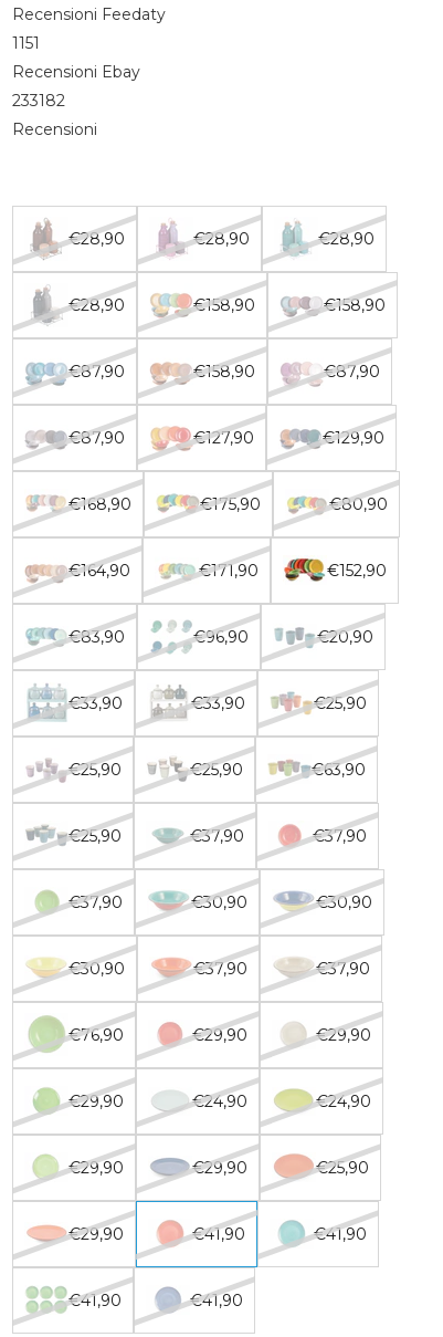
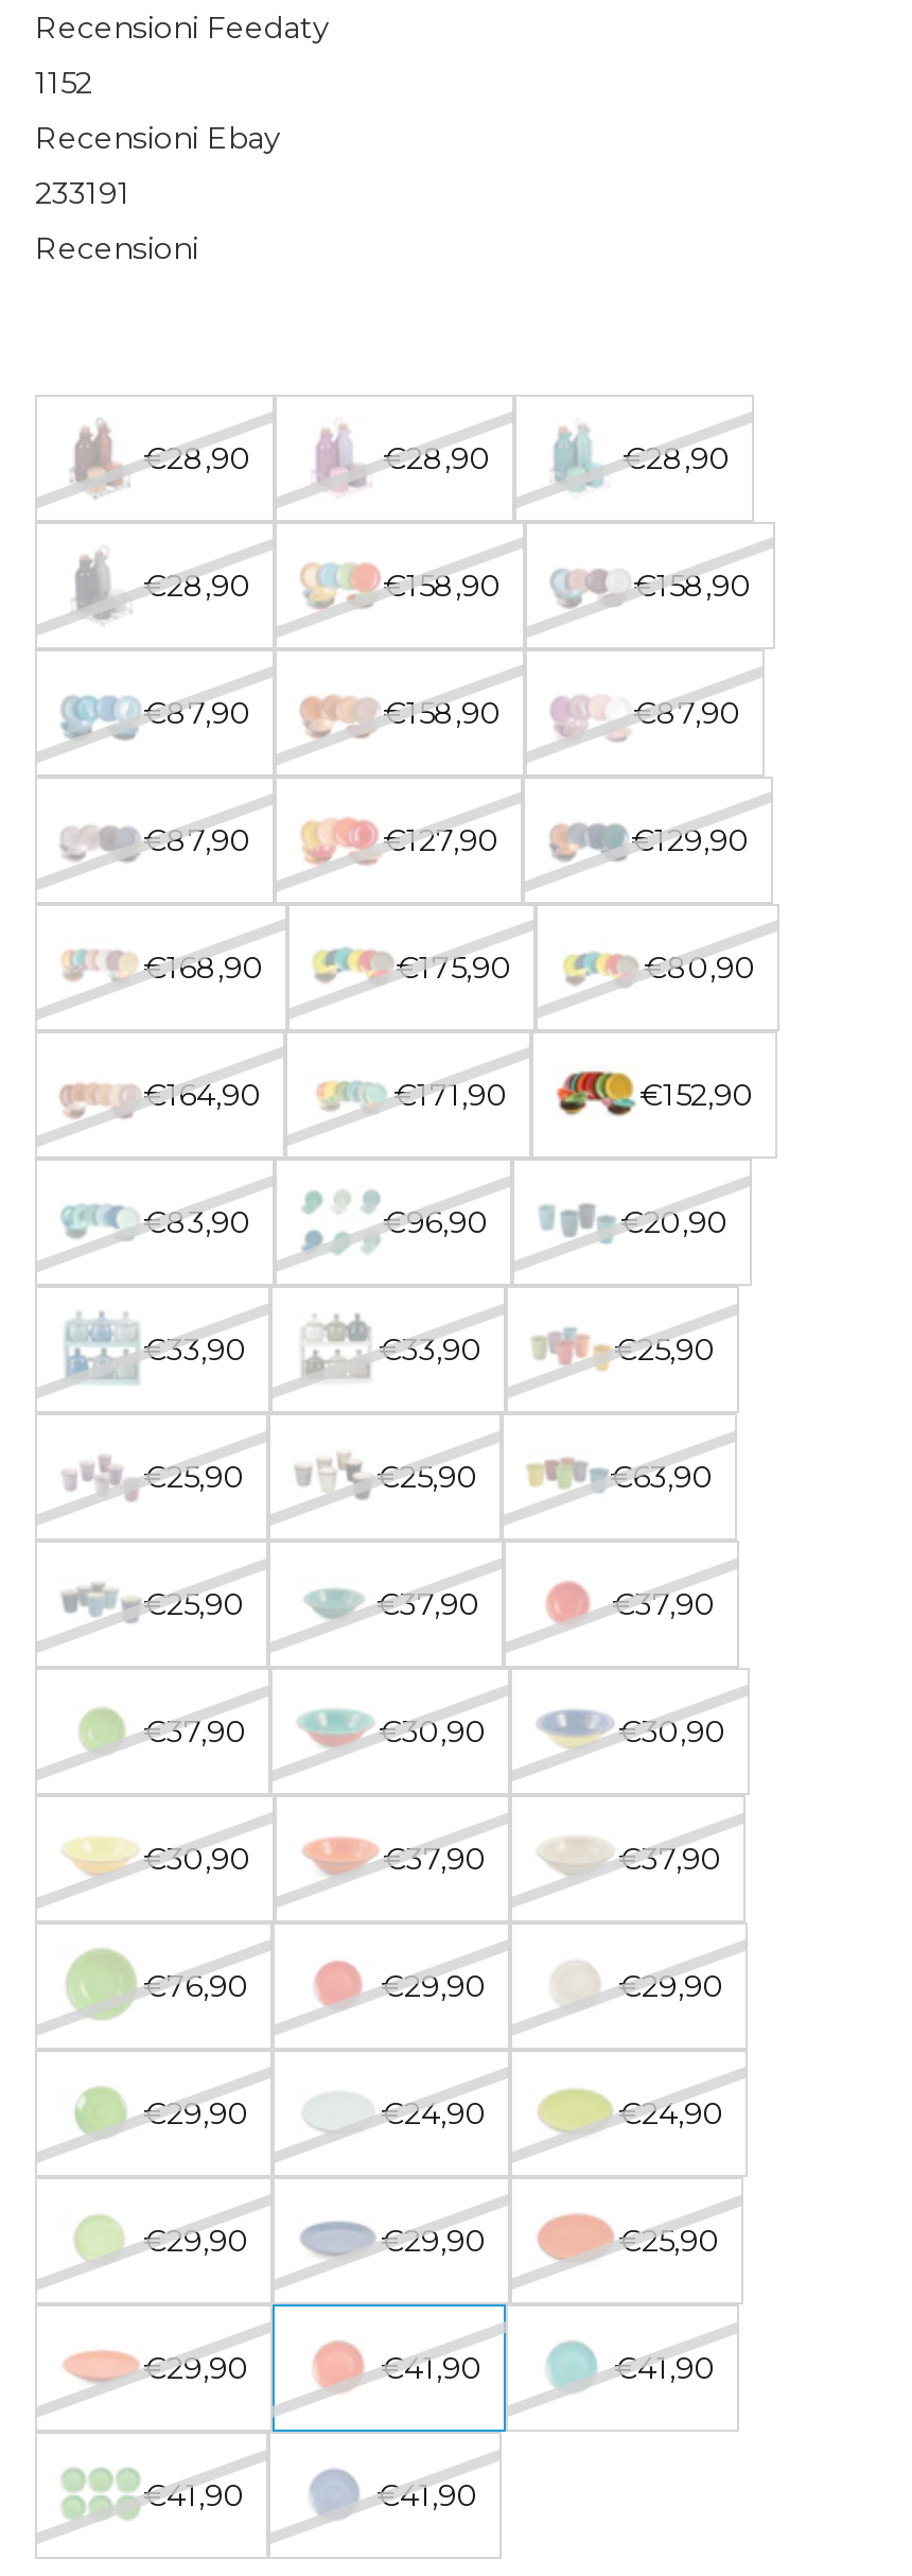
[12,33,40,53] 1151 -> [35,63,92,101] 1152
[12,90,65,110] 233182 -> [35,174,130,212] 233191

